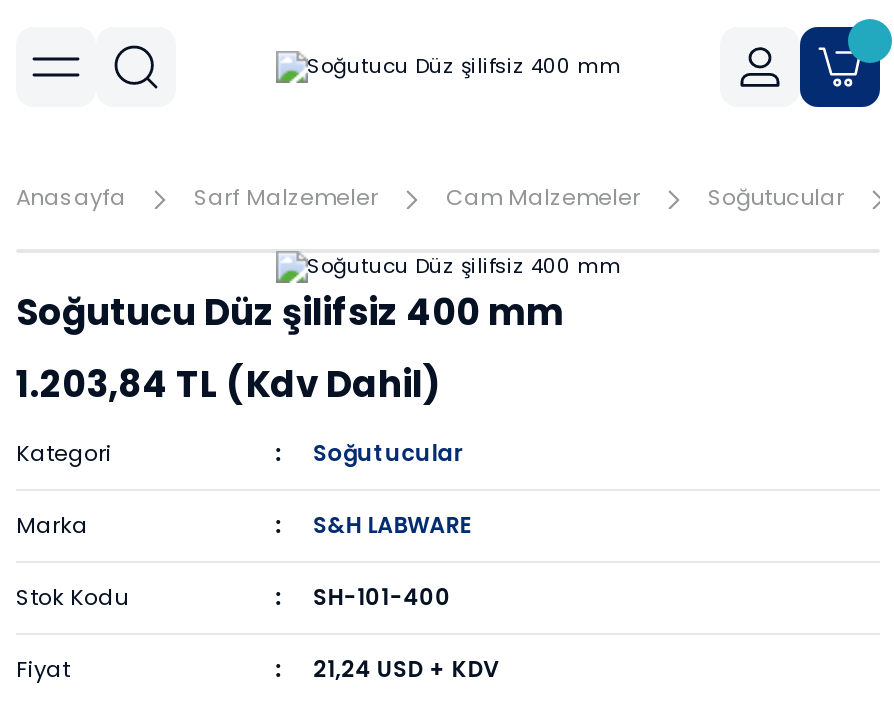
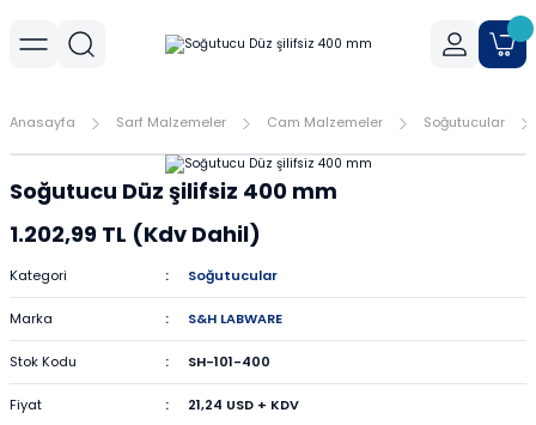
[16,359,442,409] 1.203,84 TL (Kdv Dahil) -> [10,219,261,249] 1.202,99 TL (Kdv Dahil)

